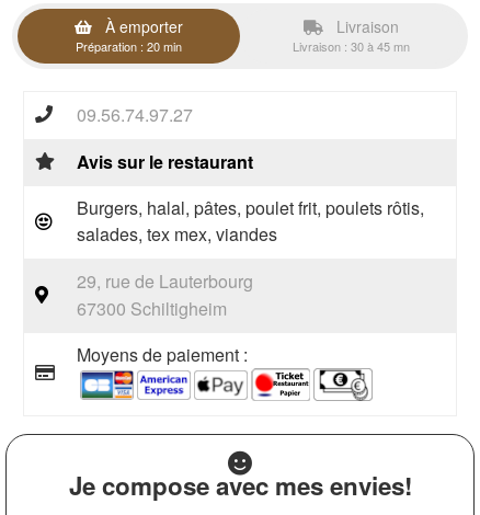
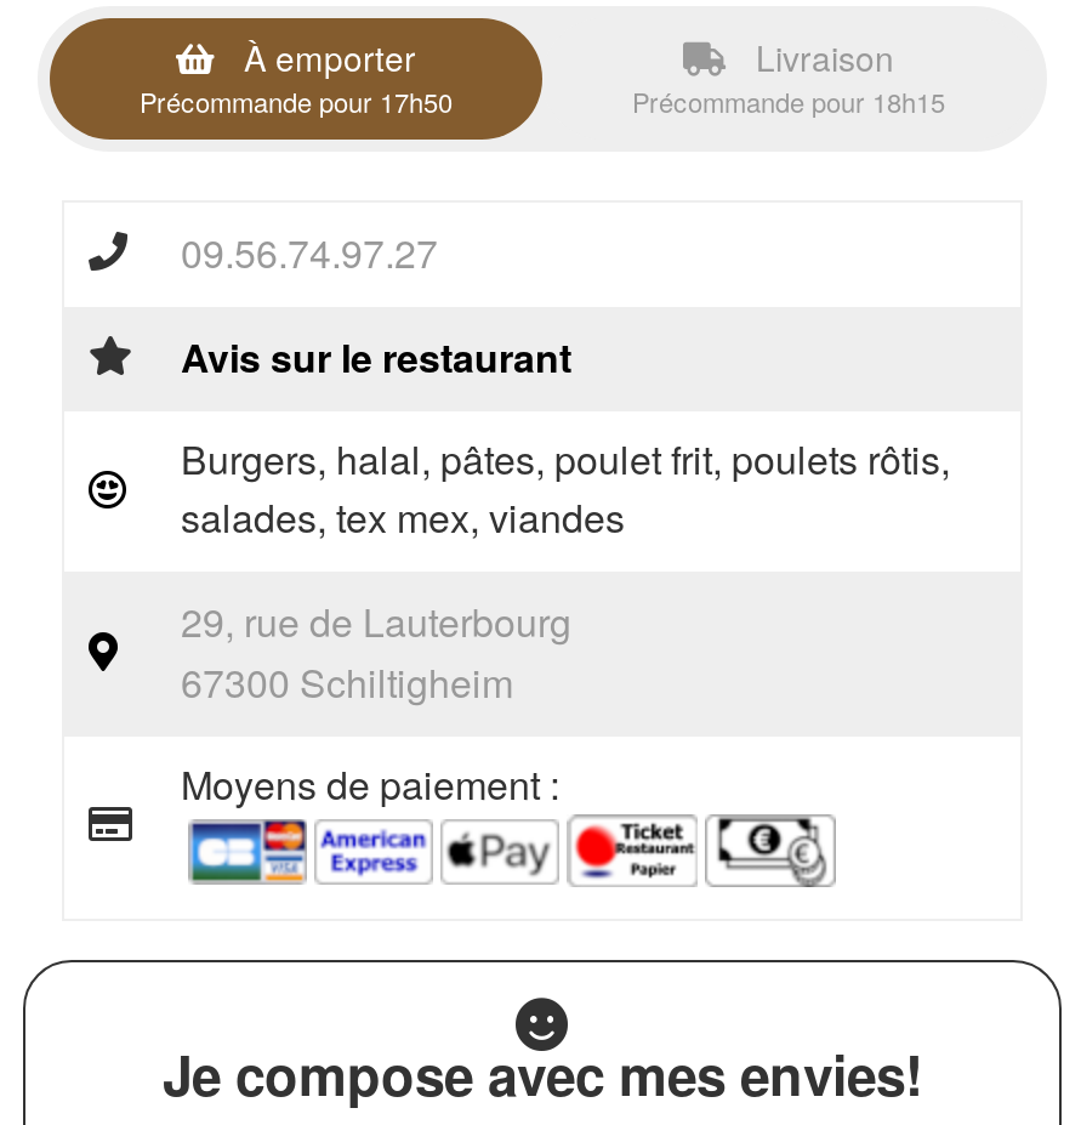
[76,37,182,55] Préparation : 20 min -> [140,81,453,120] Précommande pour 17h50
[293,37,410,55] Livraison : 30 à 45 mn -> [632,81,945,120] Précommande pour 18h15

